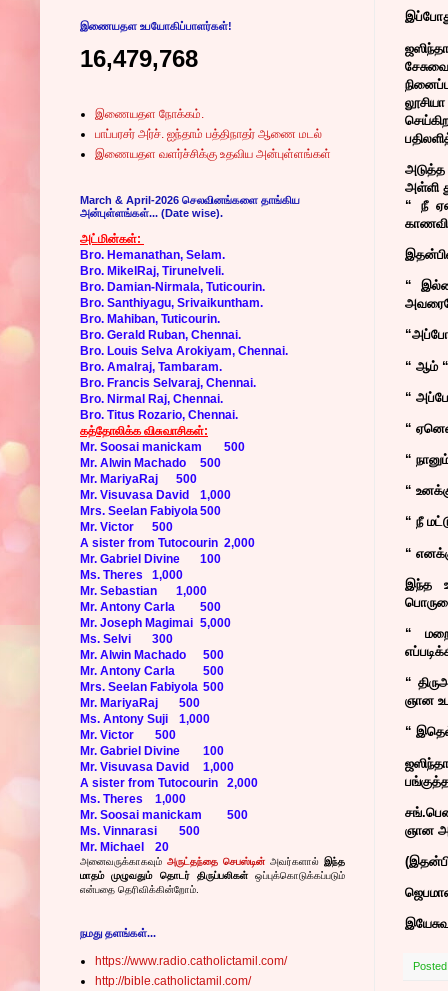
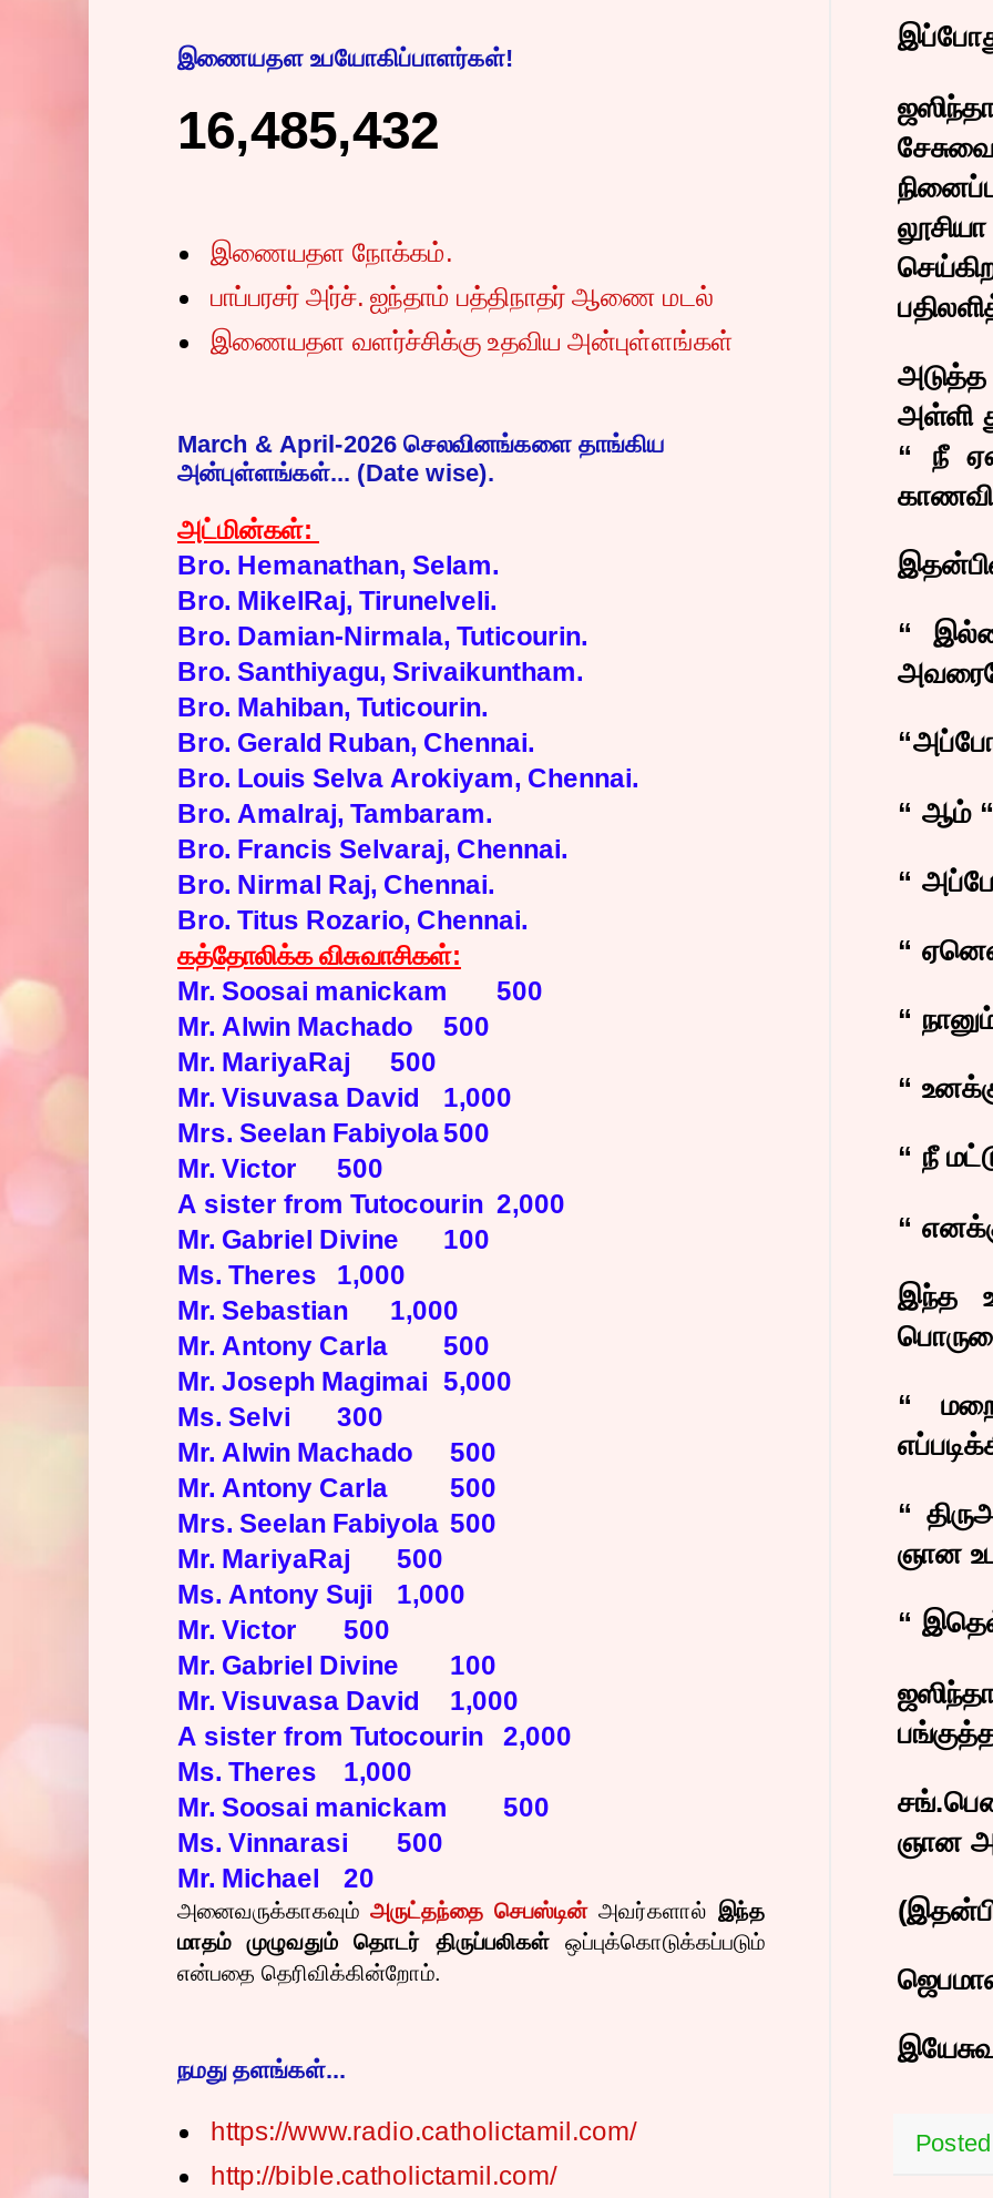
[80,44,198,71] 16,479,768 -> [177,99,439,159] 16,485,432

